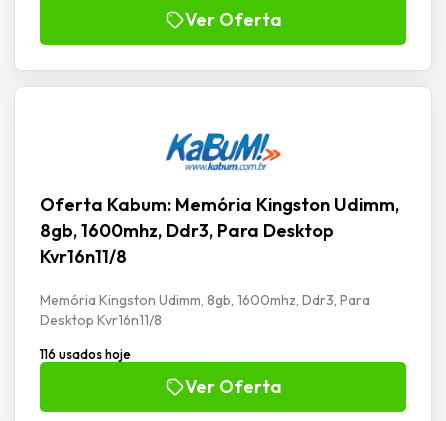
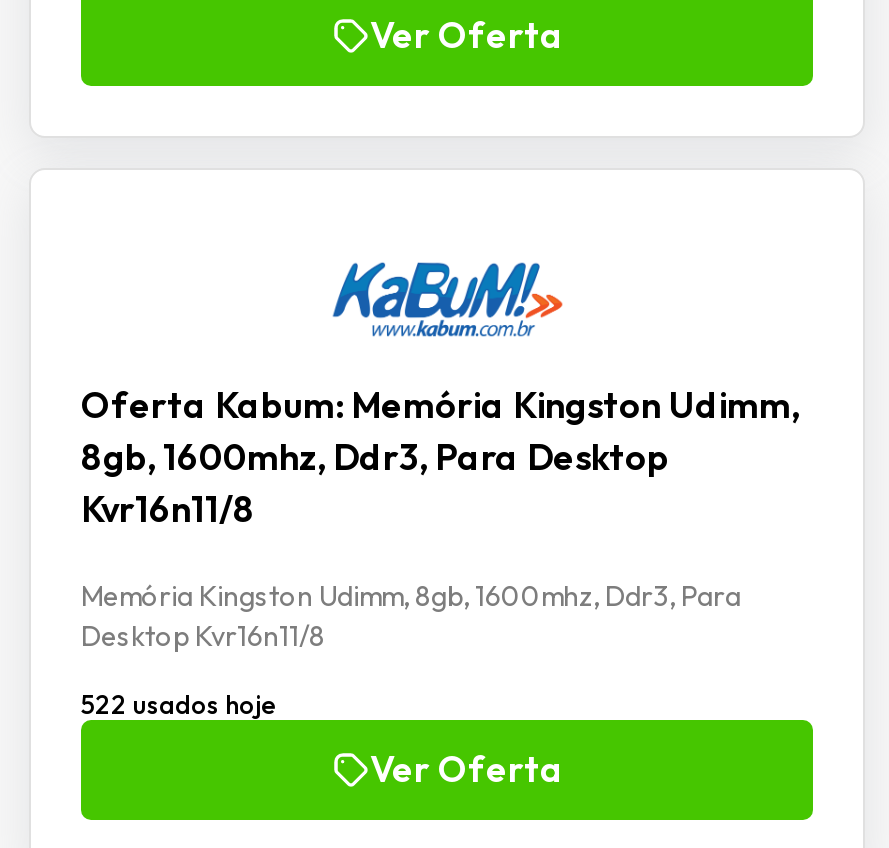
[40,346,131,362] 116 usados hoje -> [81,687,277,719] 522 usados hoje

